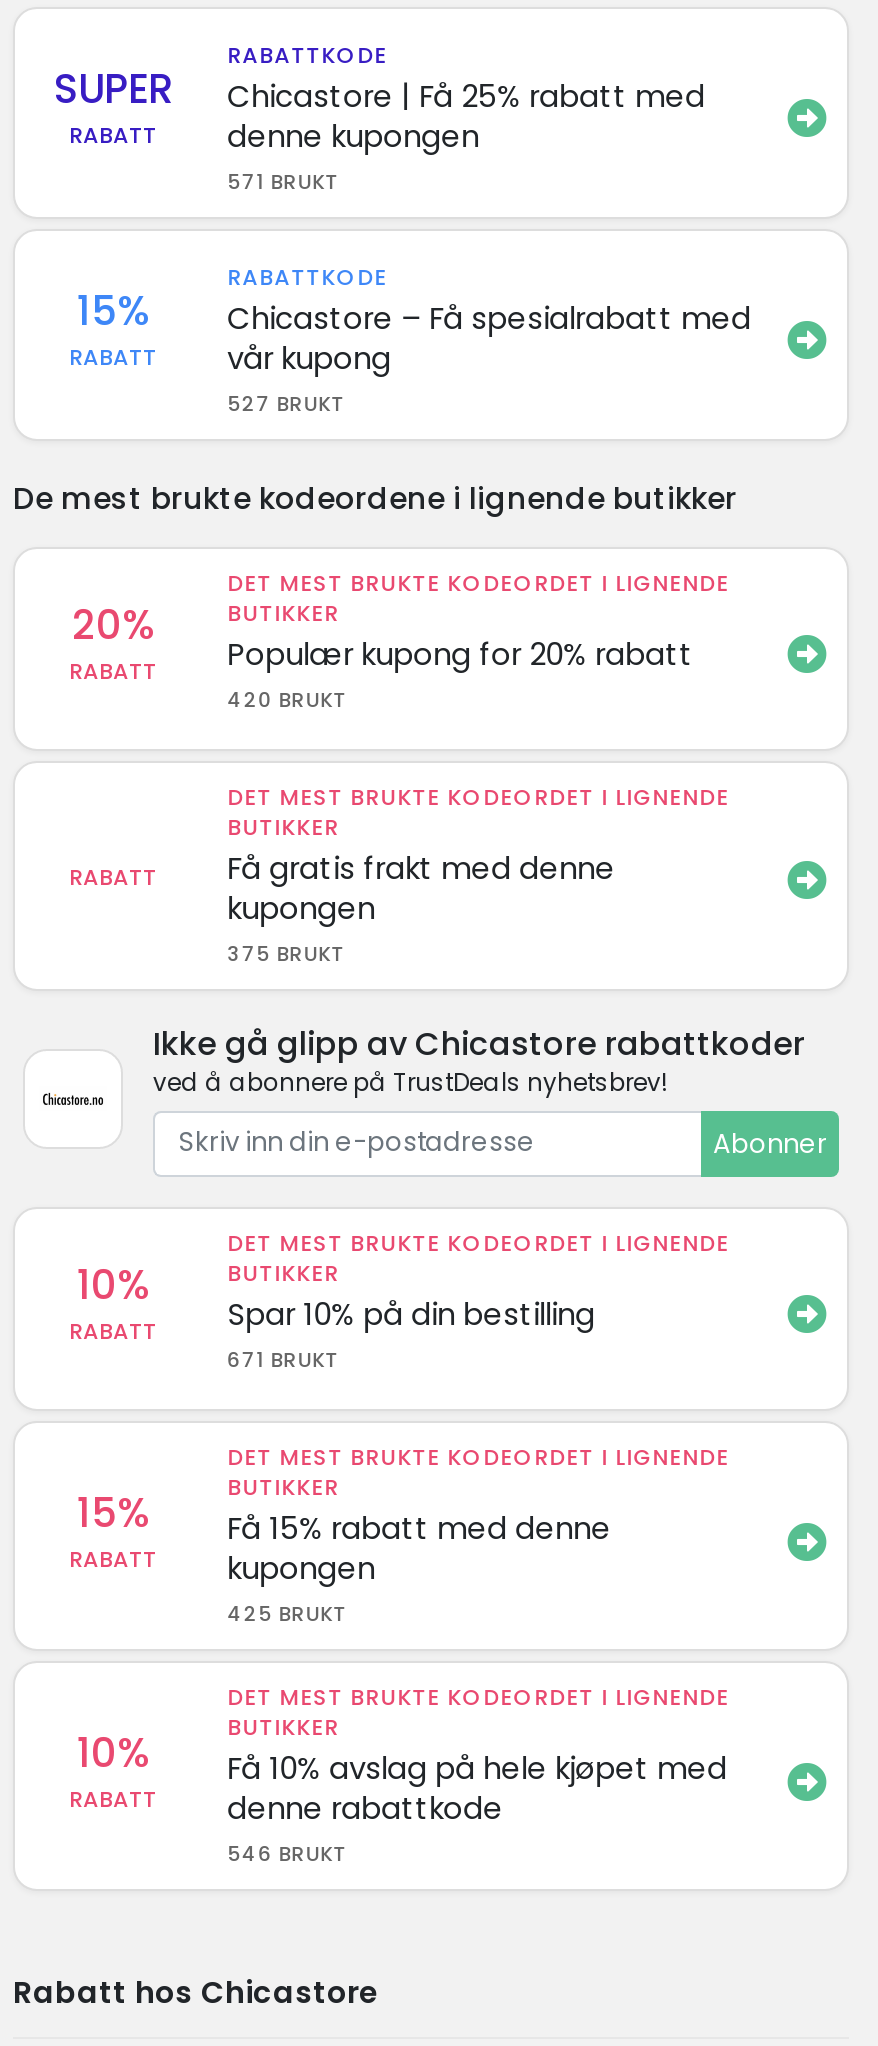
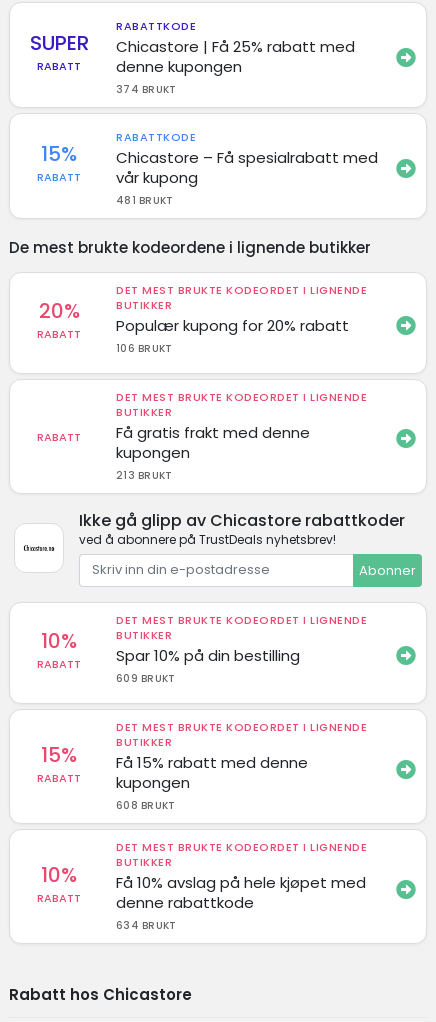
[227,166,340,196] 571 BRUKT -> [116,81,176,96] 374 BRUKT
[227,388,346,418] 527 BRUKT -> [116,192,173,207] 481 BRUKT
[227,684,348,714] 420 BRUKT -> [116,340,172,355] 106 BRUKT
[227,938,346,968] 375 BRUKT -> [116,467,172,482] 213 BRUKT
[227,1345,340,1375] 671 BRUKT -> [116,671,175,686] 609 BRUKT
[227,1599,348,1629] 425 BRUKT -> [116,798,175,813] 608 BRUKT
[227,1839,348,1869] 546 BRUKT -> [116,918,176,933] 634 BRUKT

